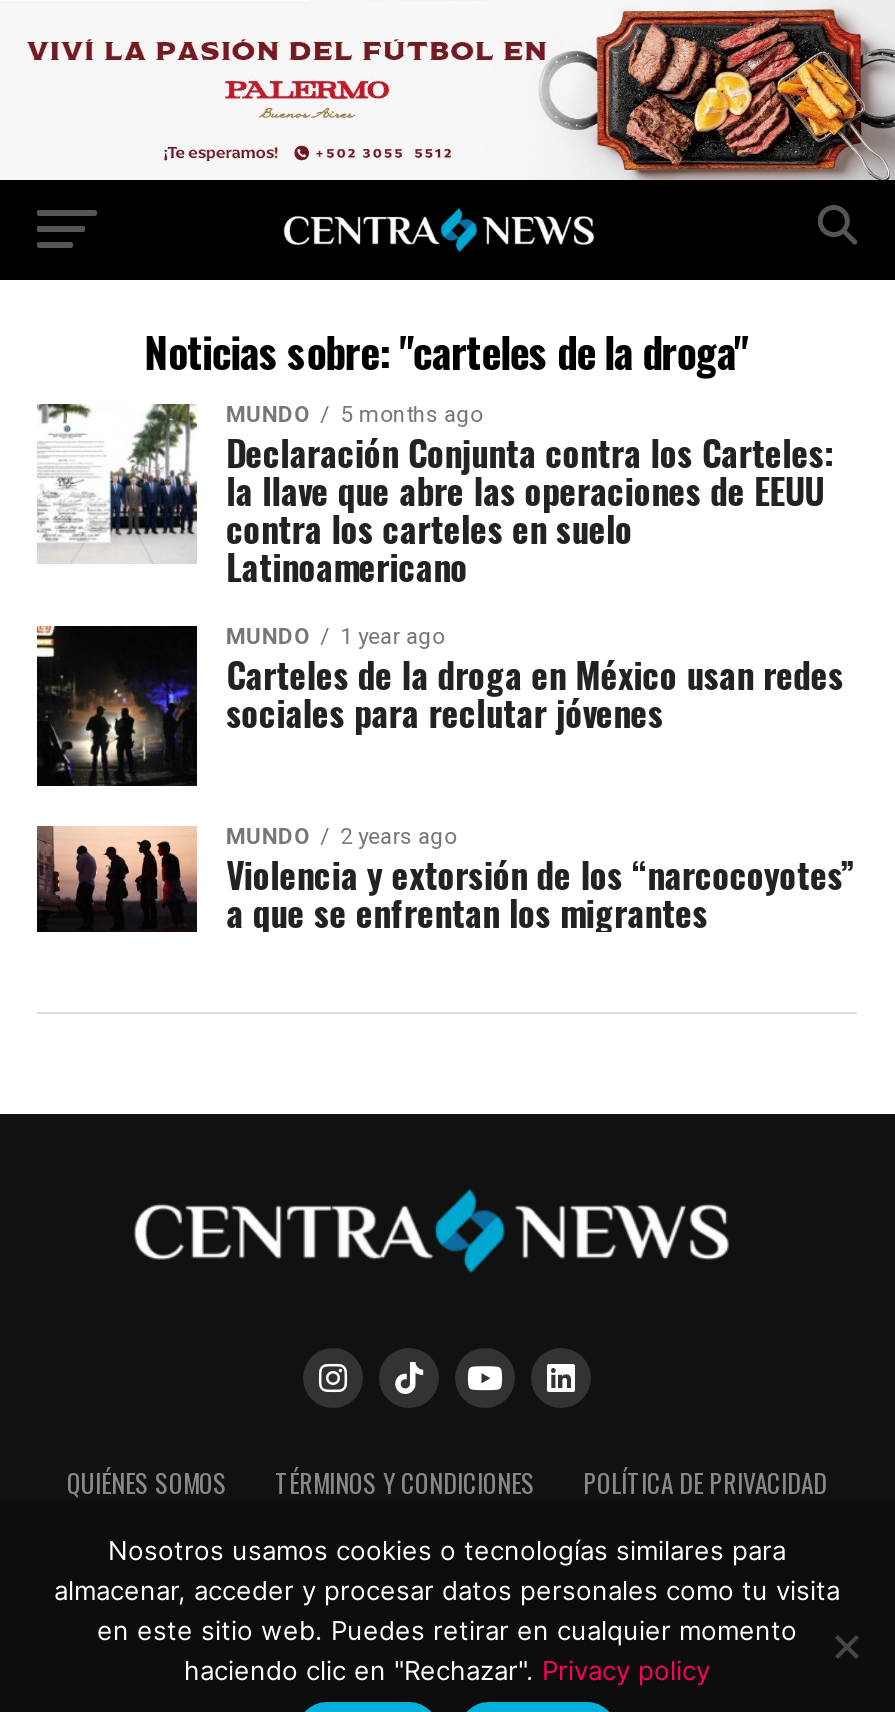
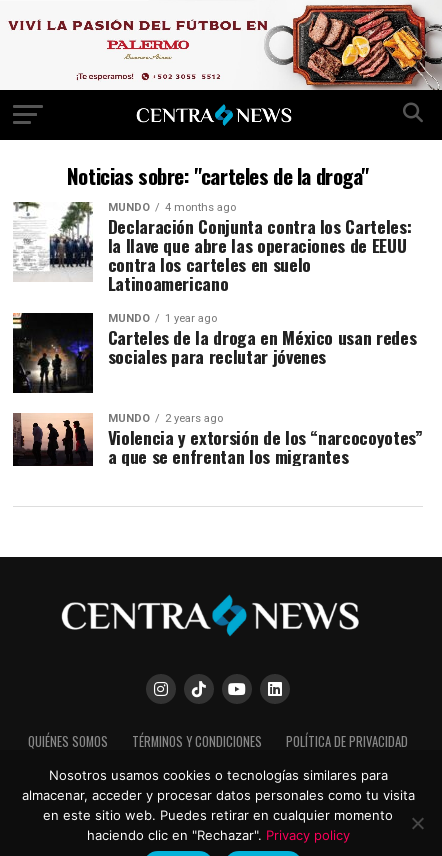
[226,401,482,427] MUNDO 5 months ago -> [108,201,236,214] MUNDO 4 months ago

